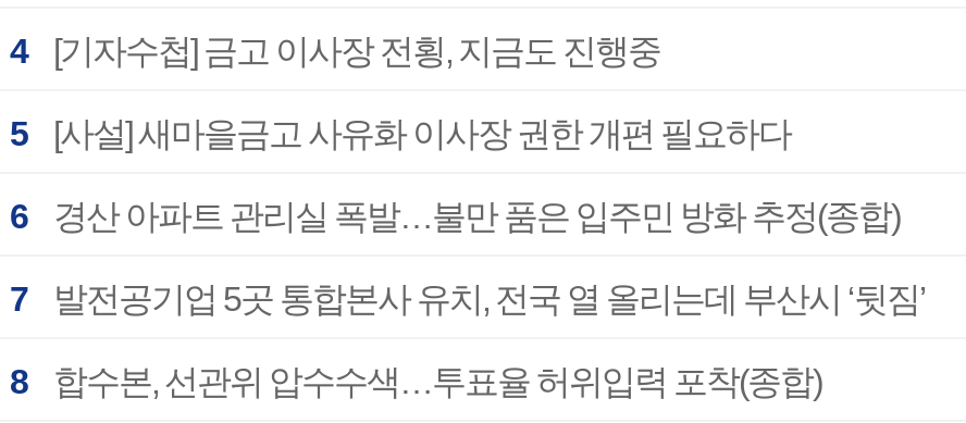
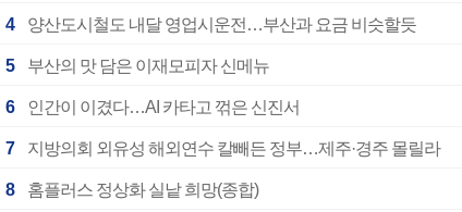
[53,33,660,70] [기자수첩] 금고 이사장 전횡, 지금도 진행중 -> [27,15,416,34] 양산도시철도 내달 영업시운전…부산과 요금 비슷할듯
[53,115,791,152] [사설] 새마을금고 사유화 이사장 권한 개편 필요하다 -> [27,57,269,75] 부산의 맛 담은 이재모피자 신메뉴
[53,198,900,235] 경산 아파트 관리실 폭발…불만 품은 입주민 방화 추정(종합) -> [27,98,300,116] 인간이 이겼다…AI 카타고 꺾은 신진서
[53,281,926,318] 발전공기업 5곳 통합본사 유치, 전국 열 올리는데 부산시 ‘뒷짐’ -> [27,139,440,158] 지방의회 외유성 해외연수 칼빼든 정부…제주·경주 몰릴라
[53,363,821,400] 합수본, 선관위 압수수색…투표율 허위입력 포착(종합) -> [27,180,258,199] 홈플러스 정상화 실낱 희망(종합)

